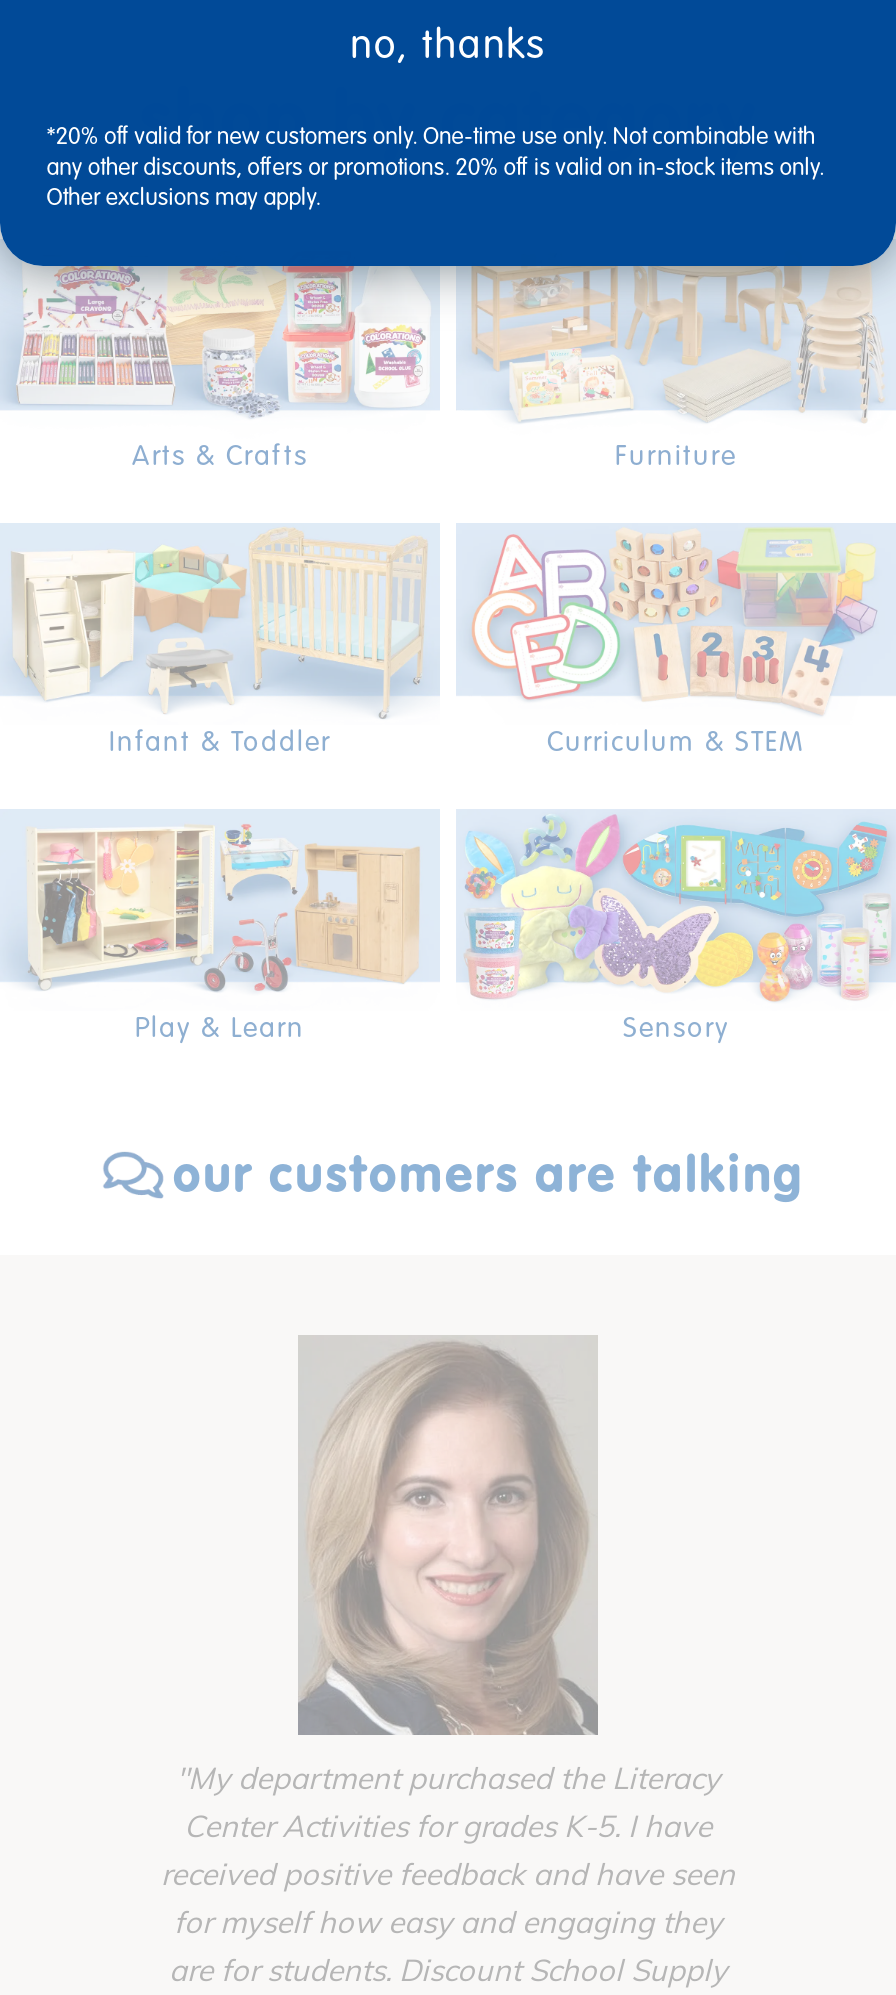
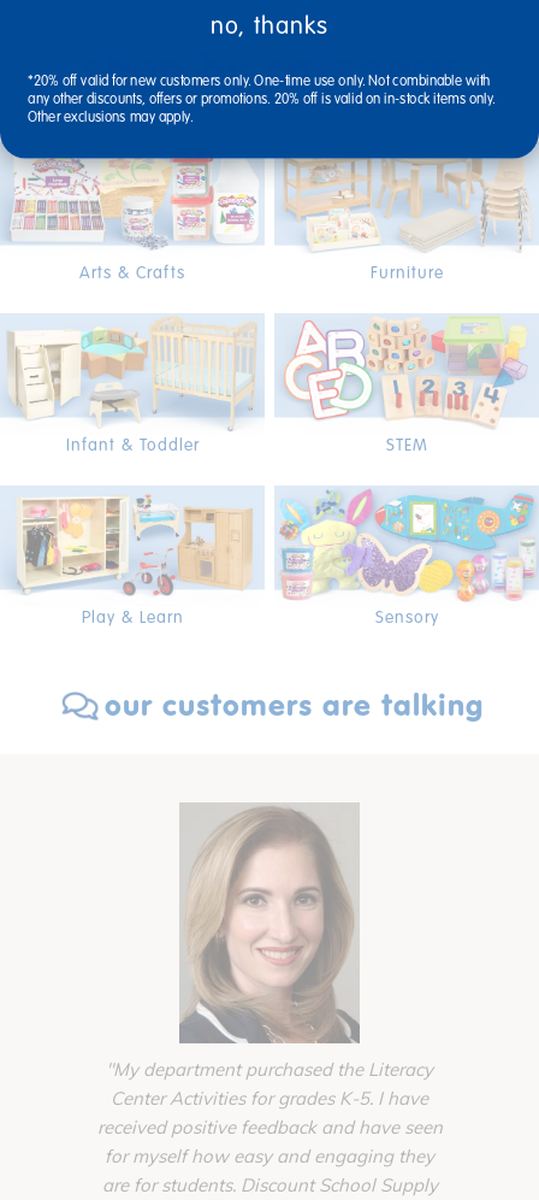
[547,726,805,760] Curriculum & STEM -> [386,435,428,456] STEM

